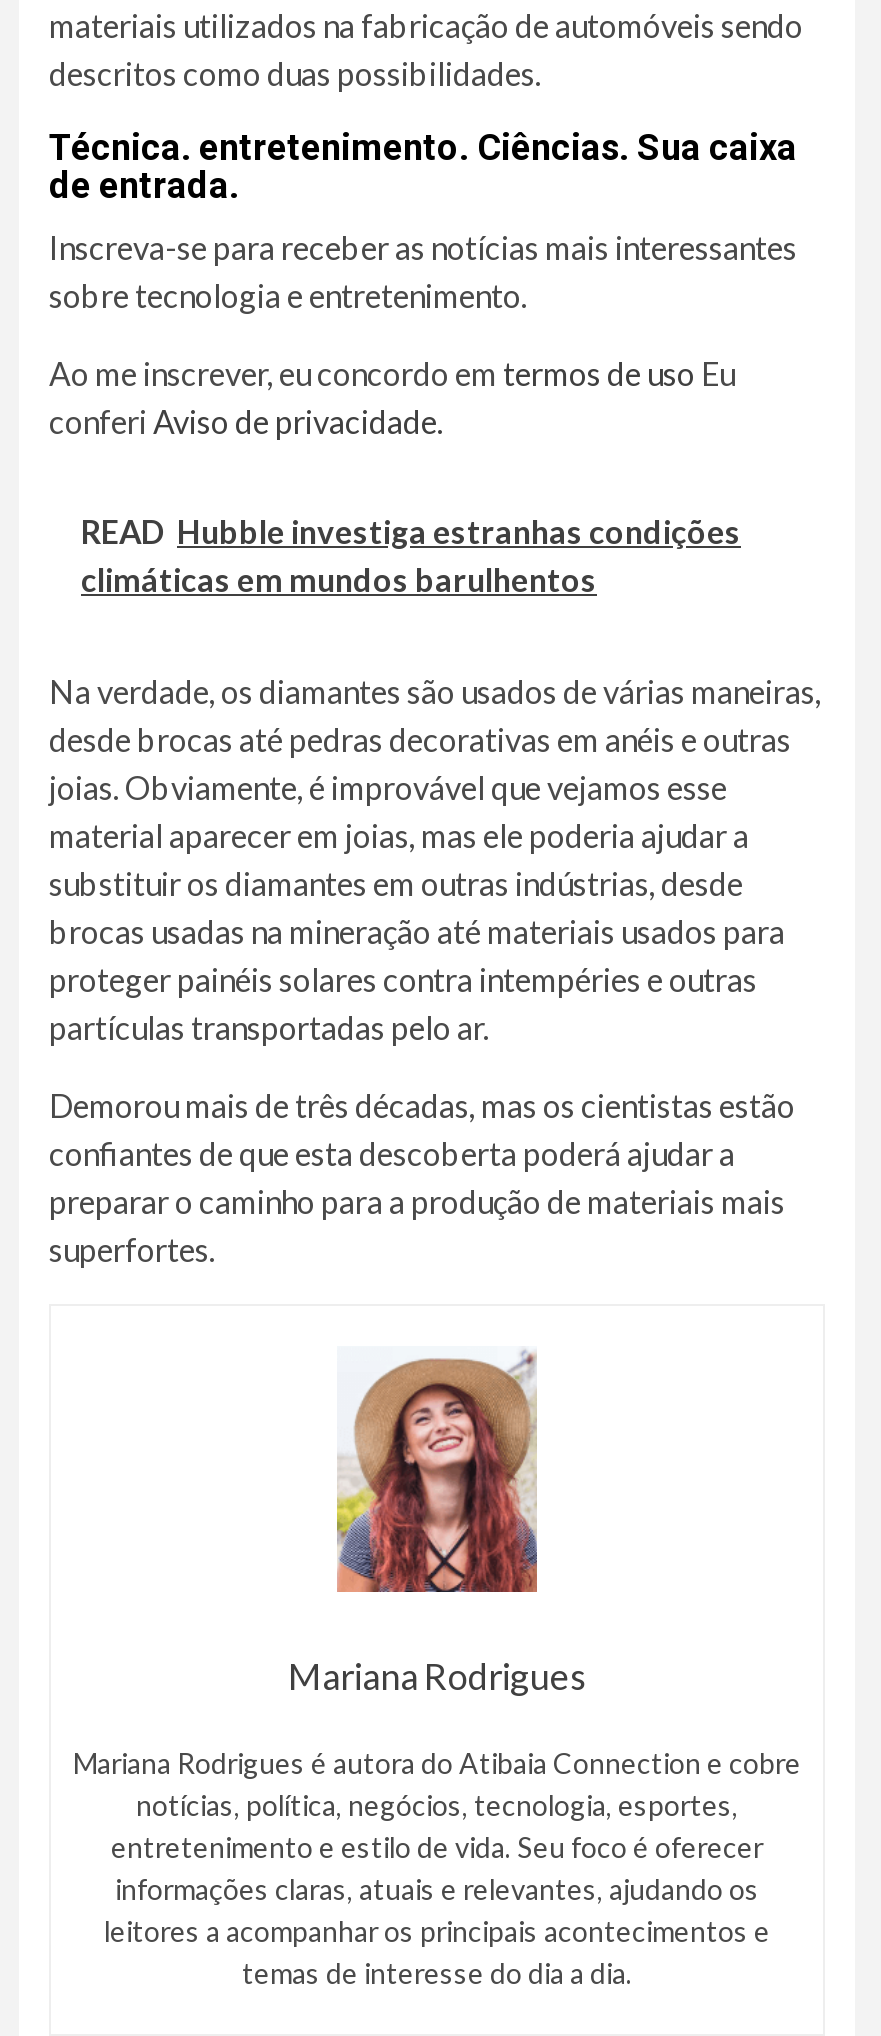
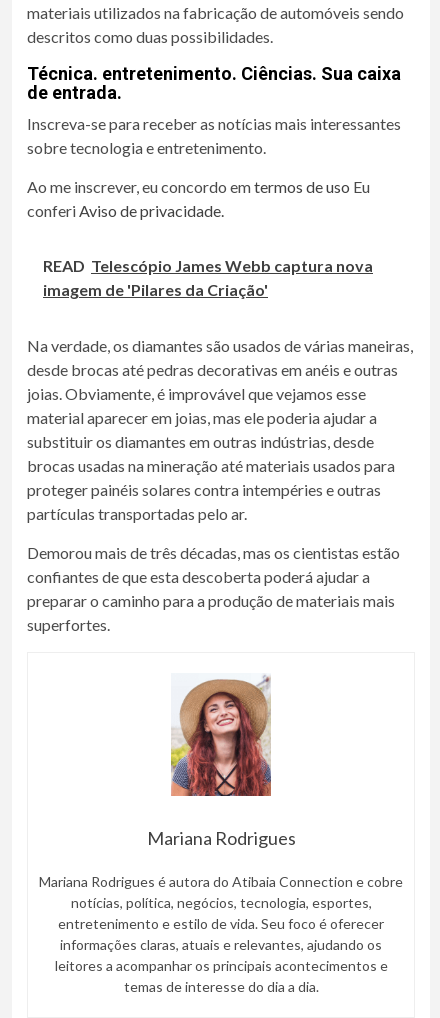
[81,512,741,598] READ Hubble investiga estranhas condições | climáticas em mundos barulhentos -> [43,256,373,299] READ Telescópio James Webb captura nova | imagem de 'Pilares da Criação'

